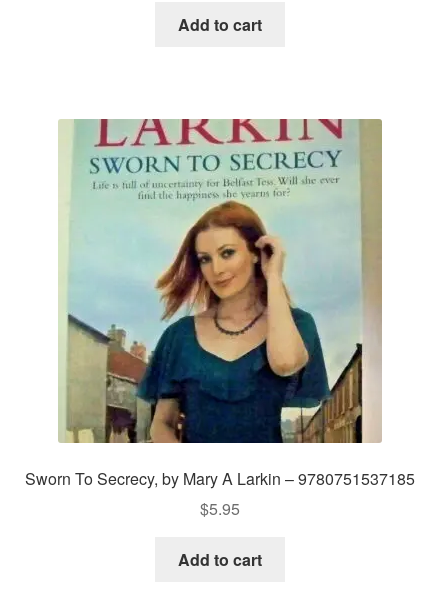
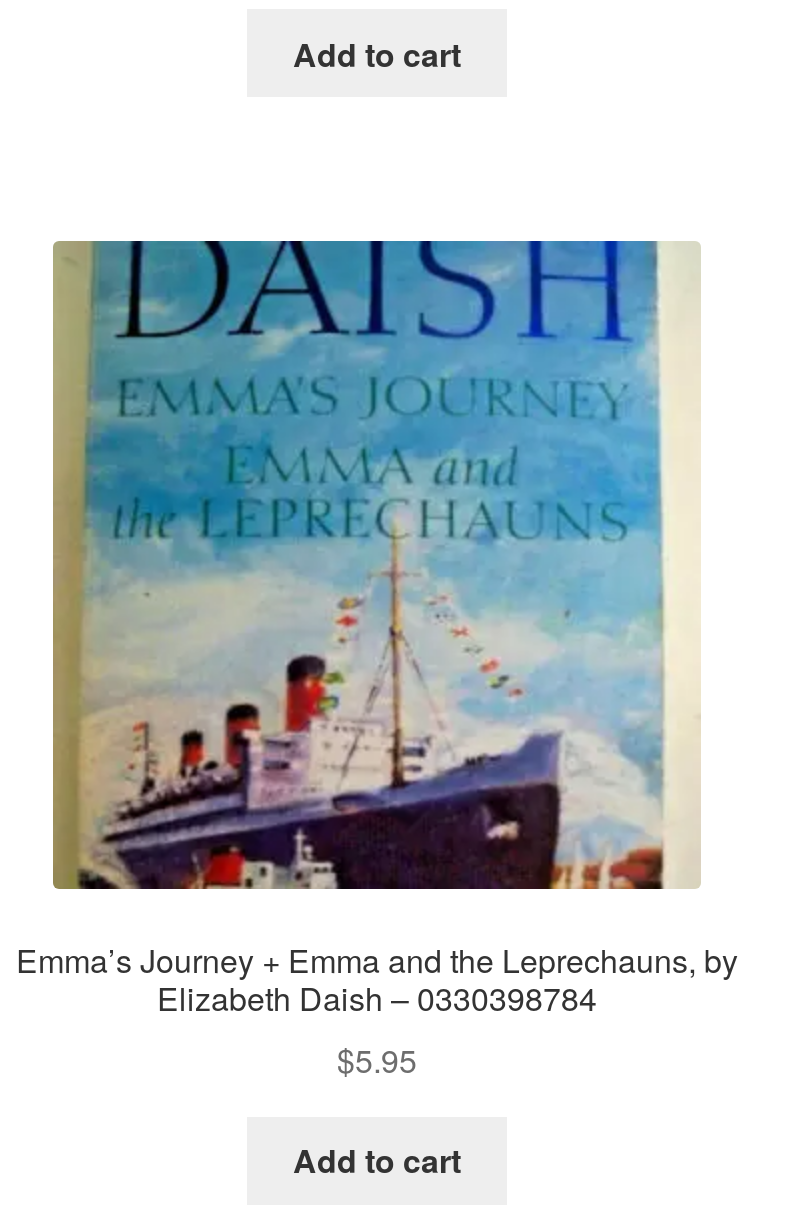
[25,118,415,490] [image] | Sworn To Secrecy, by Mary A Larkin – 9780751537185 -> [16,239,738,1020] [image] | Emma’s Journey + Emma and the Leprechauns, by | Elizabeth Daish – 0330398784

